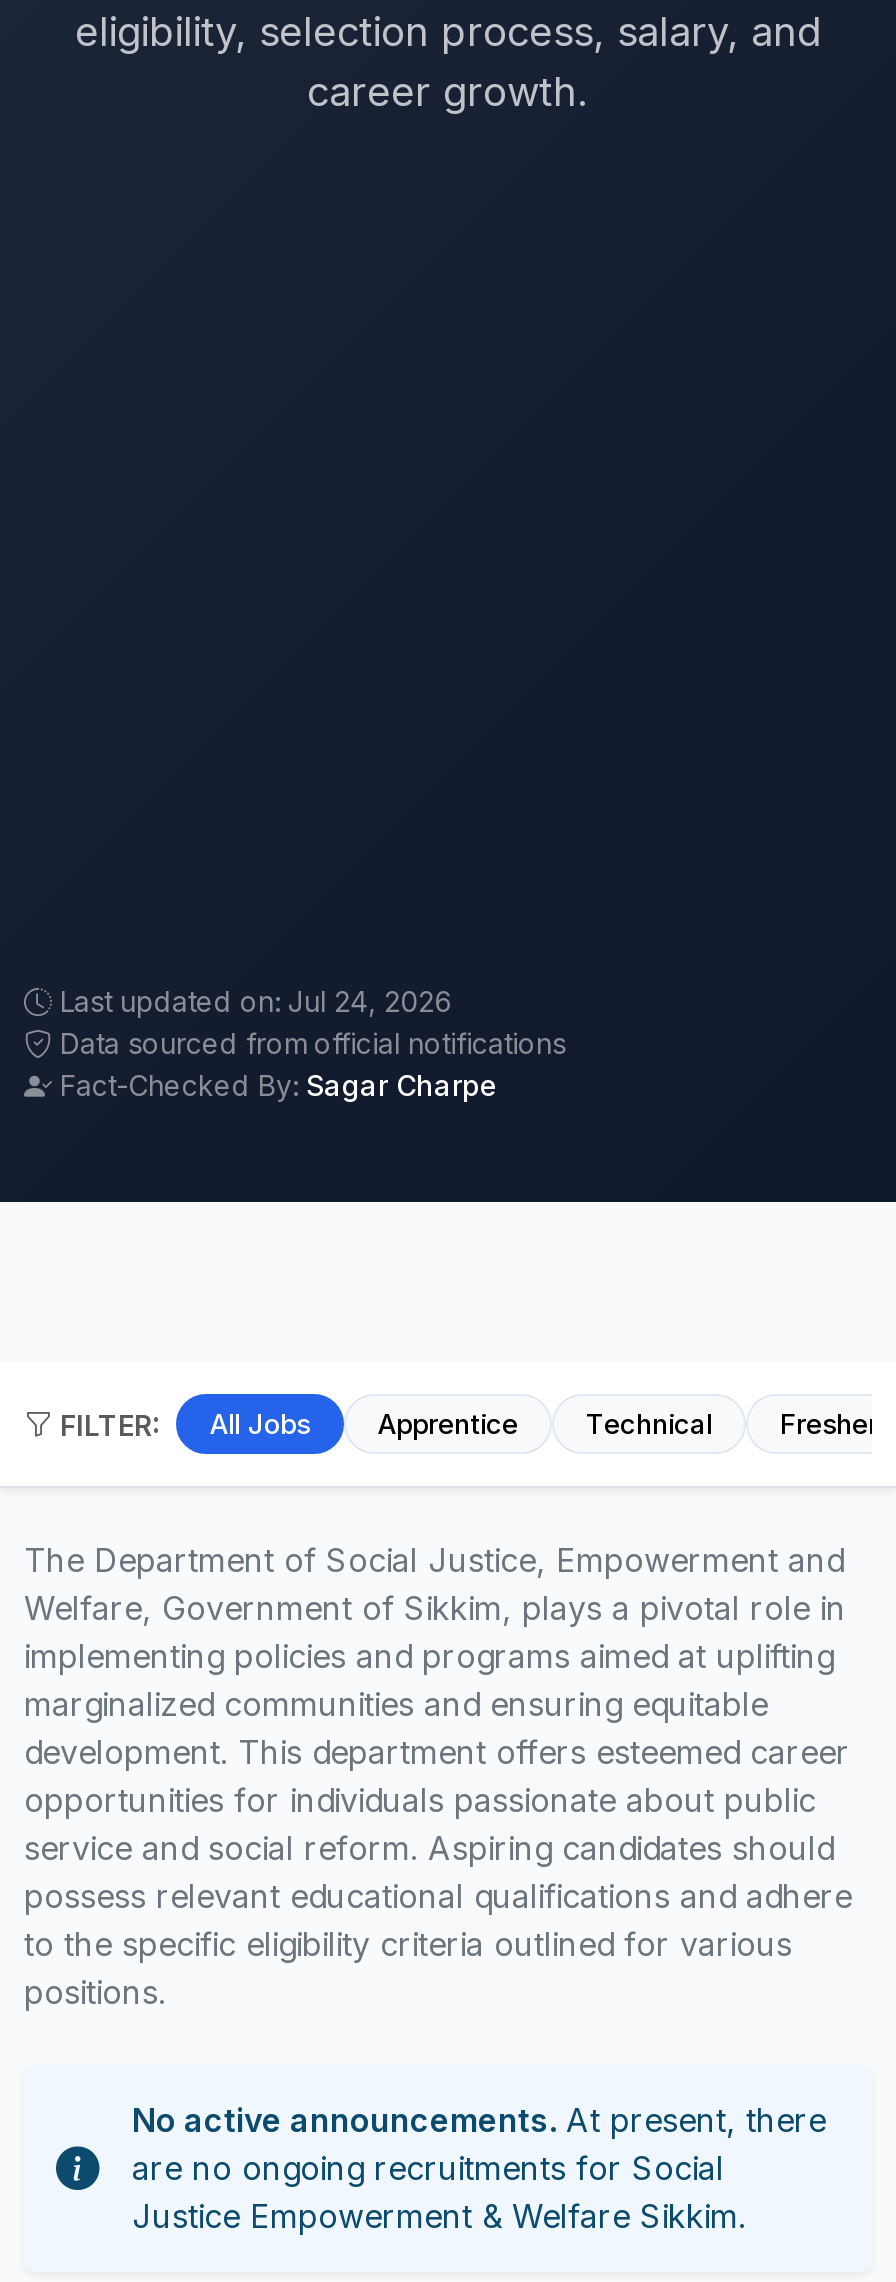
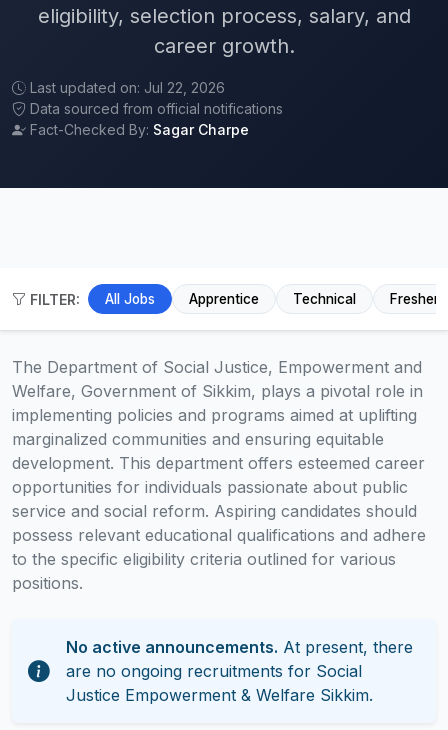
[60,984,452,1018] Last updated on: Jul 24, 2026 -> [30,79,225,96] Last updated on: Jul 22, 2026

